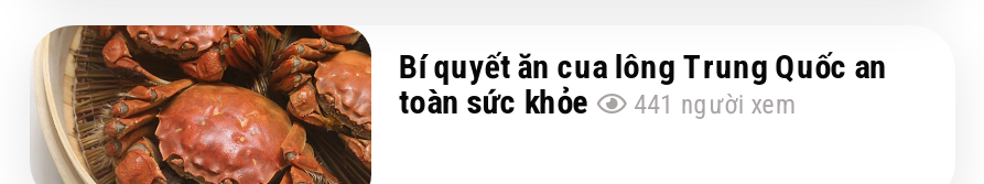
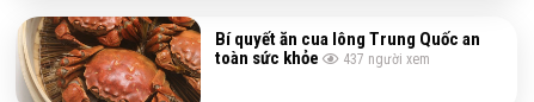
[398,83,795,123] toàn sức khỏe 441 người xem -> [215,48,430,69] toàn sức khỏe 437 người xem

